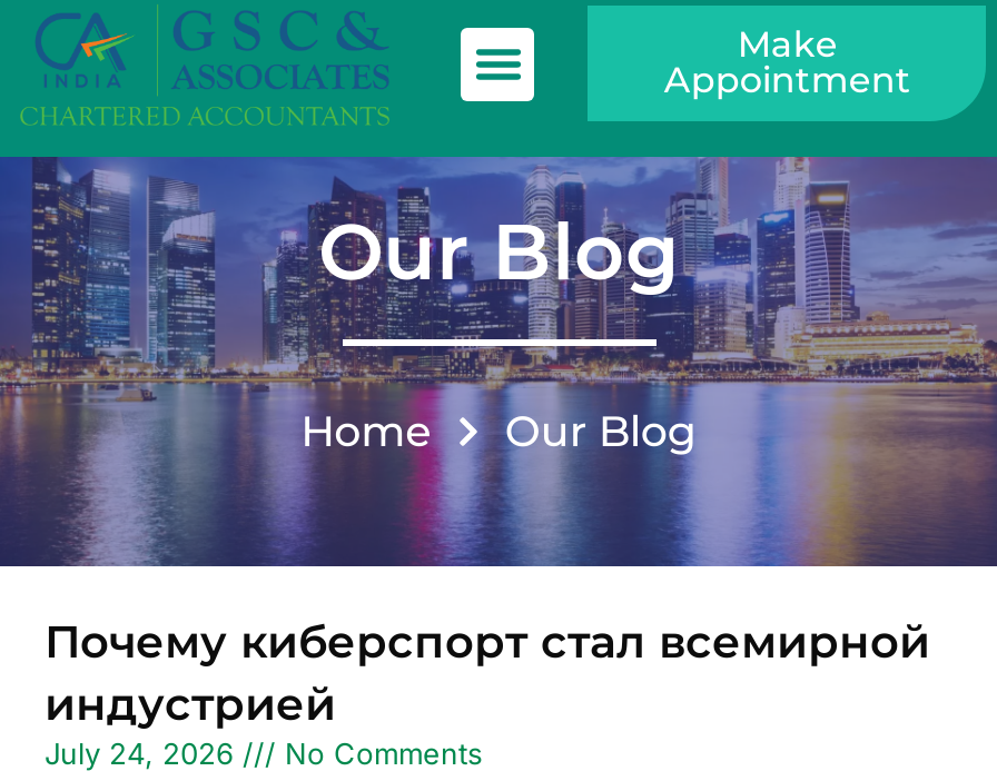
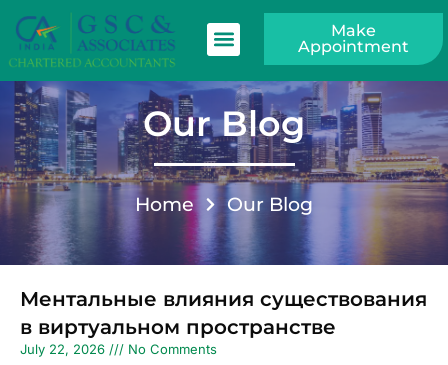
[45,615,930,771] Почему киберспорт стал всемирной | индустрией | July 24, 2026 -> [20,287,427,357] Ментальные влияния существования | в виртуальном пространстве | July 22, 2026

